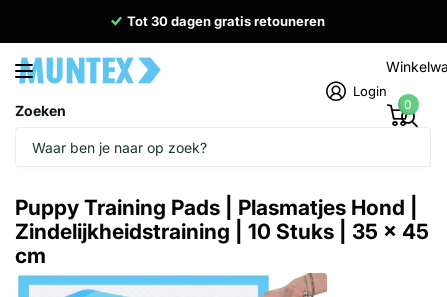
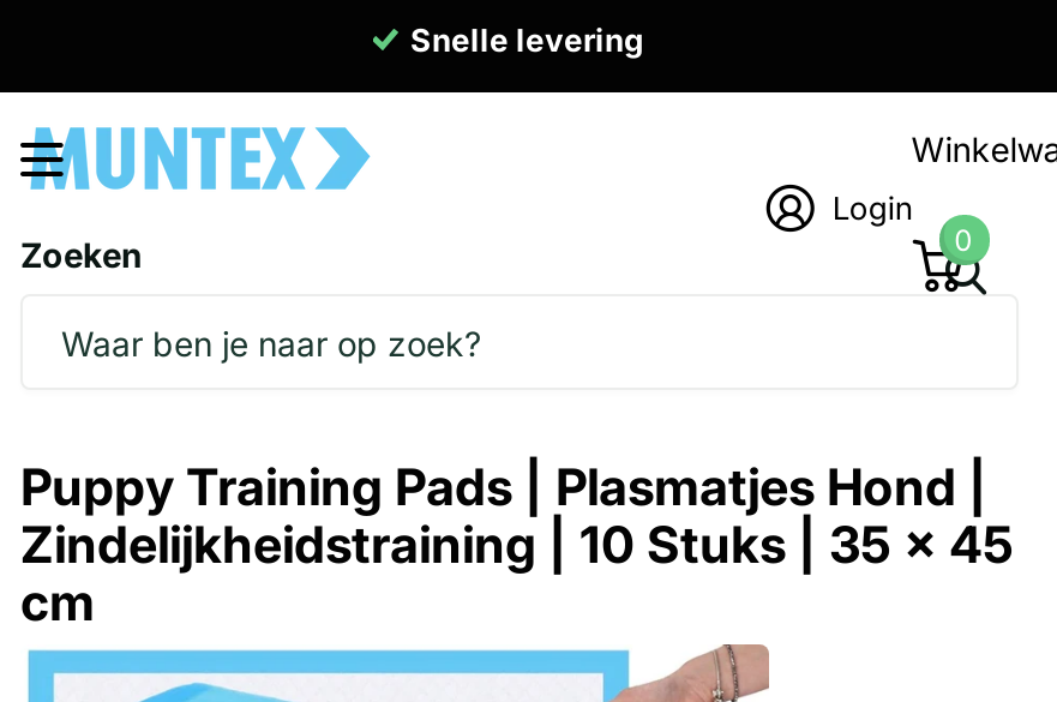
[127,12,325,28] Tot 30 dagen gratis retouneren -> [410,19,643,58] Snelle levering

